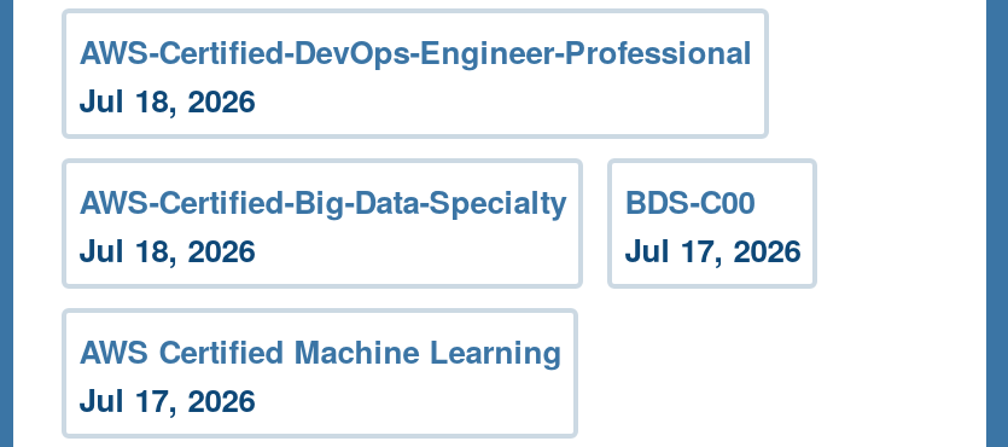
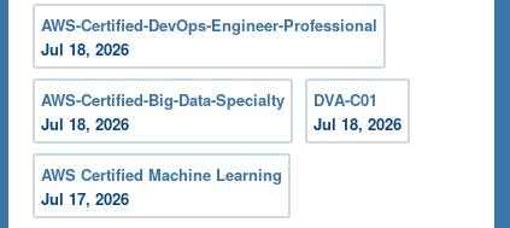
[625,178,801,273] BDS-C00 | Jul 17, 2026 -> [314,88,402,135] DVA-C01 | Jul 18, 2026

